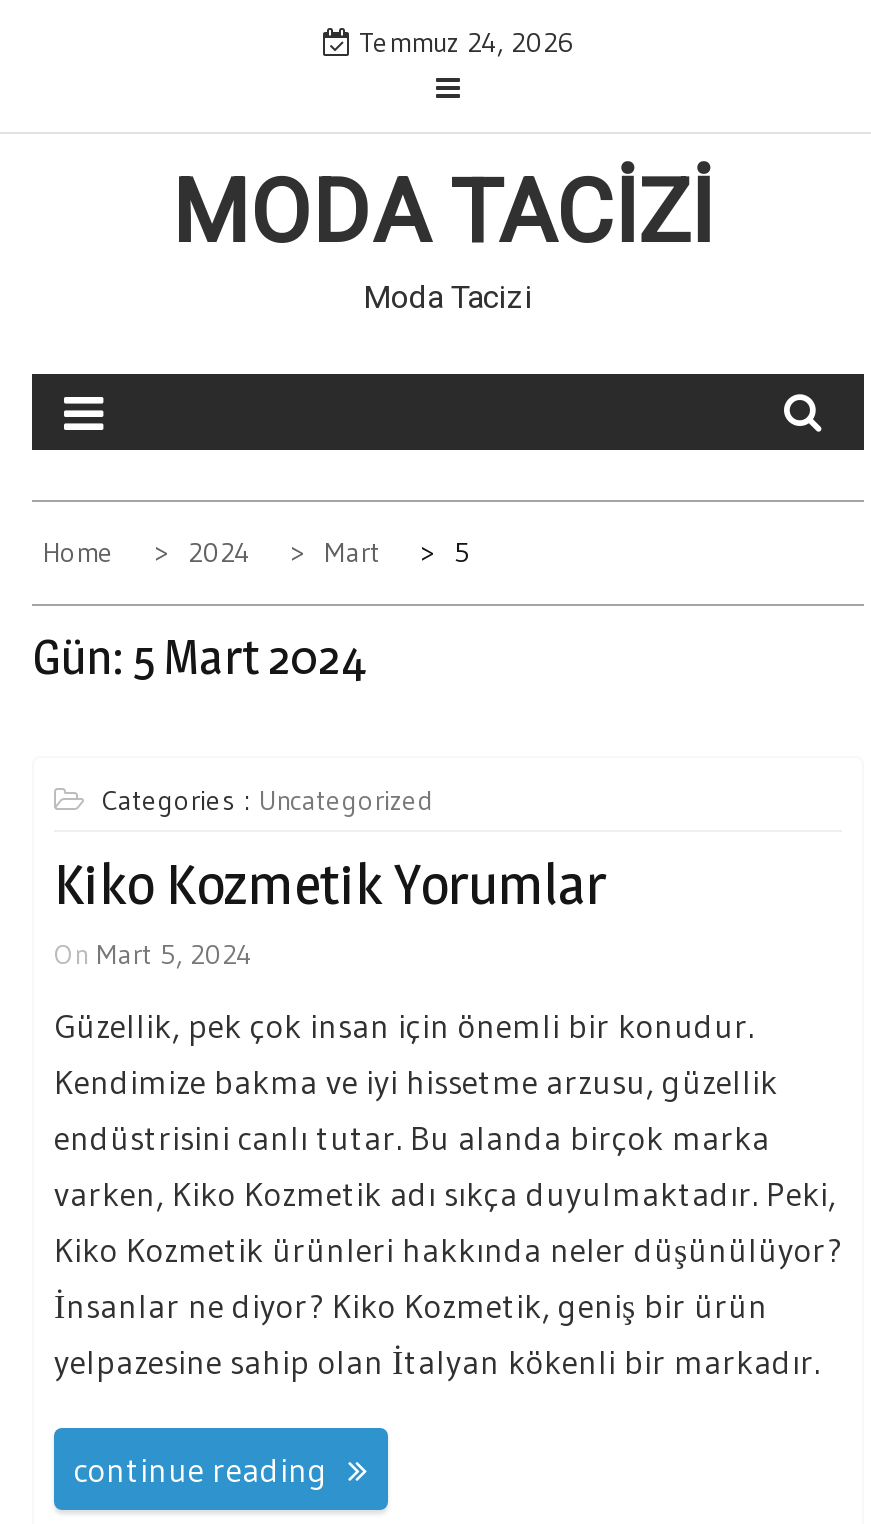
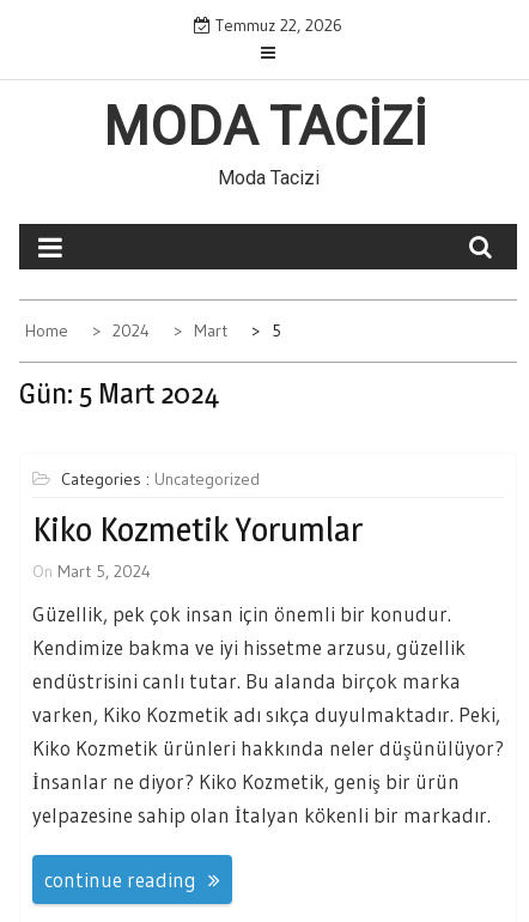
[351,24,573,60] Temmuz 24, 2026 -> [211,14,342,36] Temmuz 22, 2026

